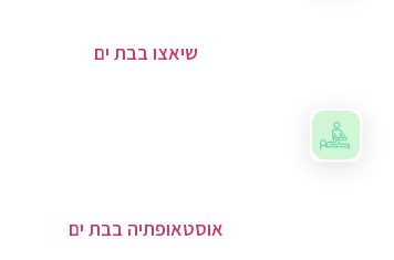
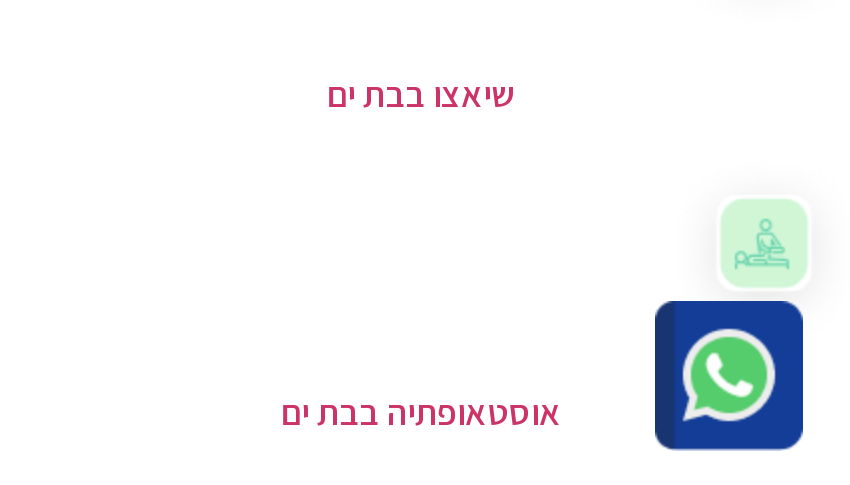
none -> [653,299,805,453] [image]

